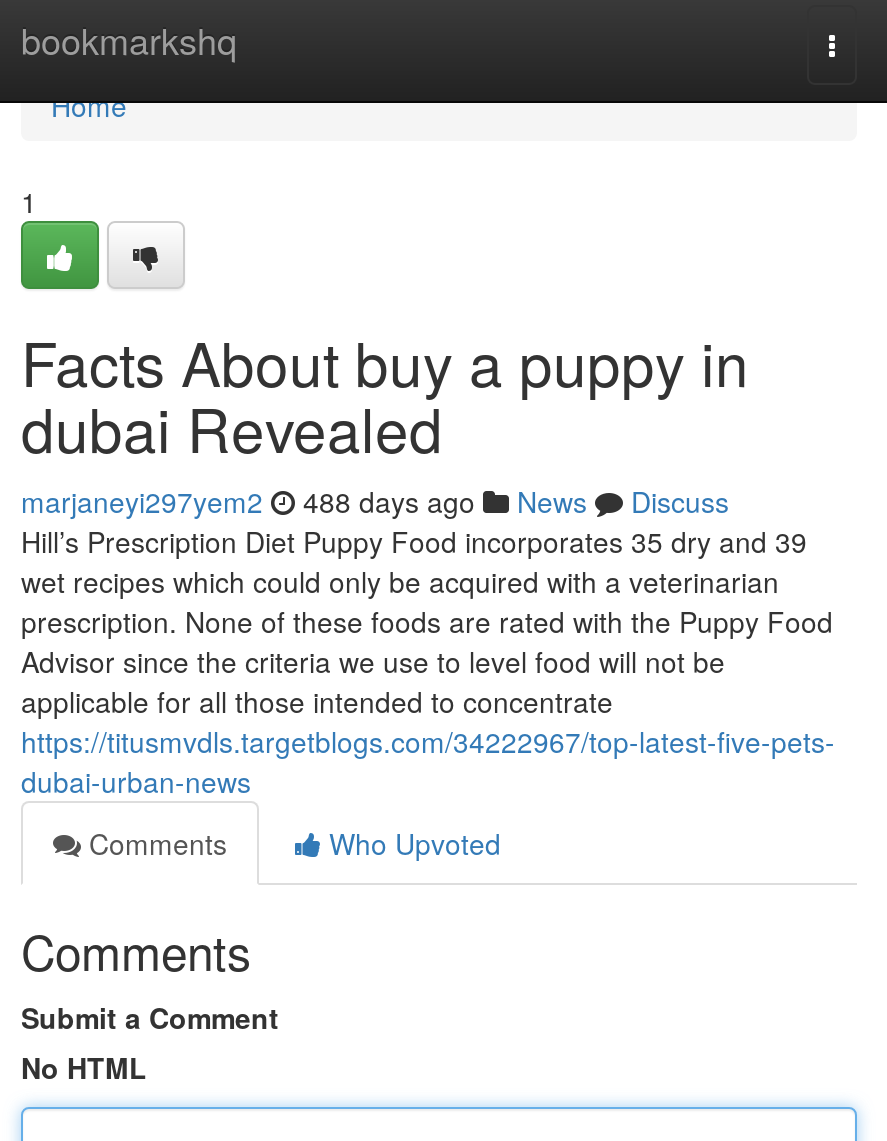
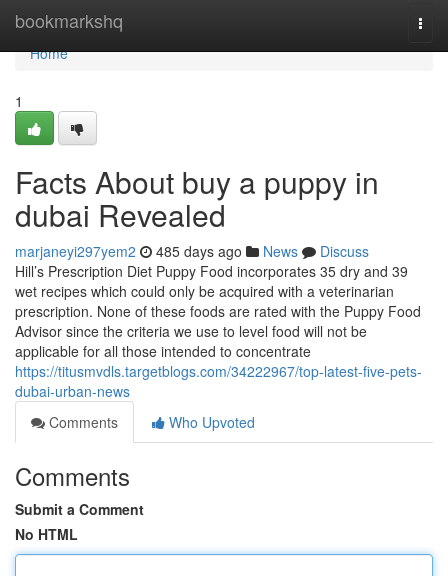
[21,481,729,521] marjaneyi297yem2 488 days ago News Discuss -> [15,241,369,261] marjaneyi297yem2 485 days ago News Discuss

